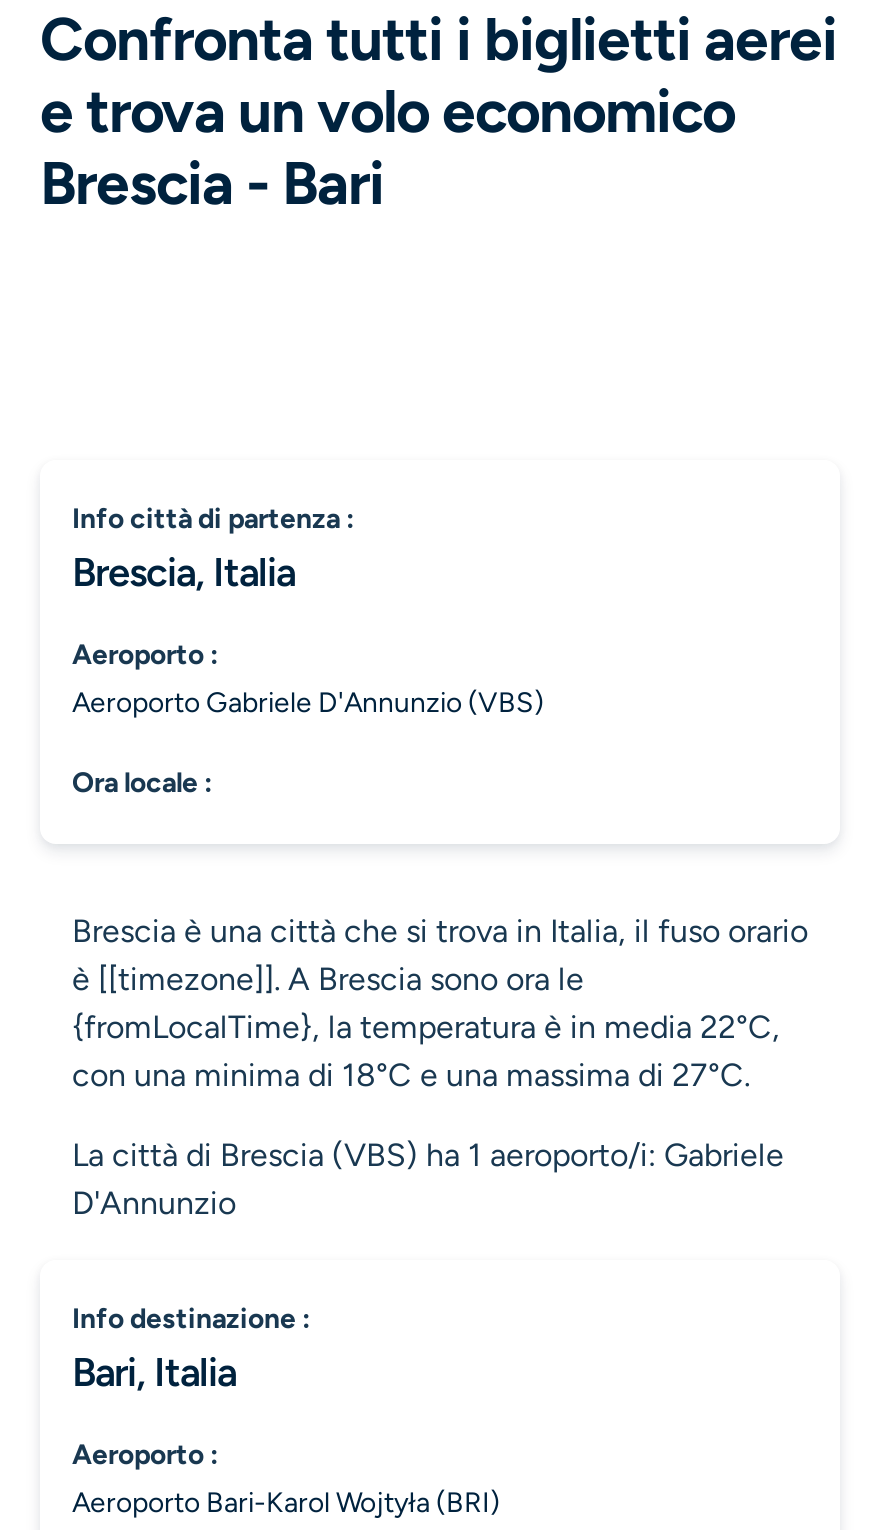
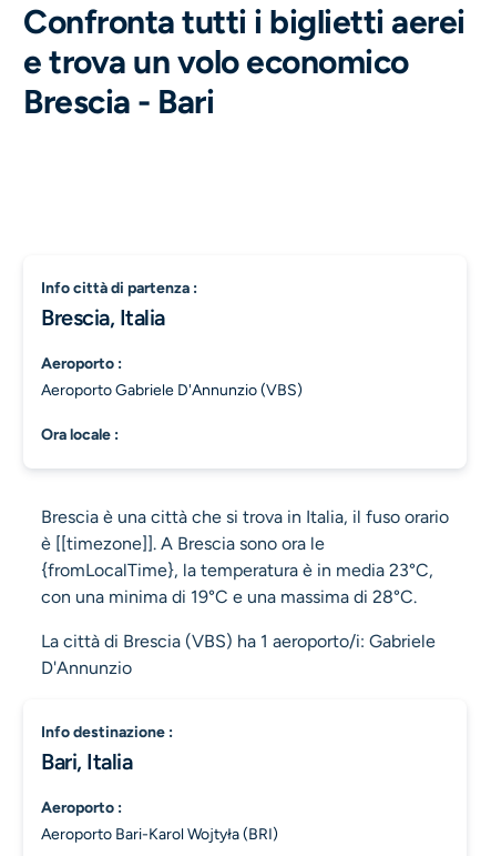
[72,1008,780,1046] {fromLocalTime}, la temperatura è in media 22°C, -> [41,560,433,581] {fromLocalTime}, la temperatura è in media 23°C,
[72,1056,750,1094] con una minima di 18°C e una massima di 27°C. -> [41,586,417,607] con una minima di 19°C e una massima di 28°C.

